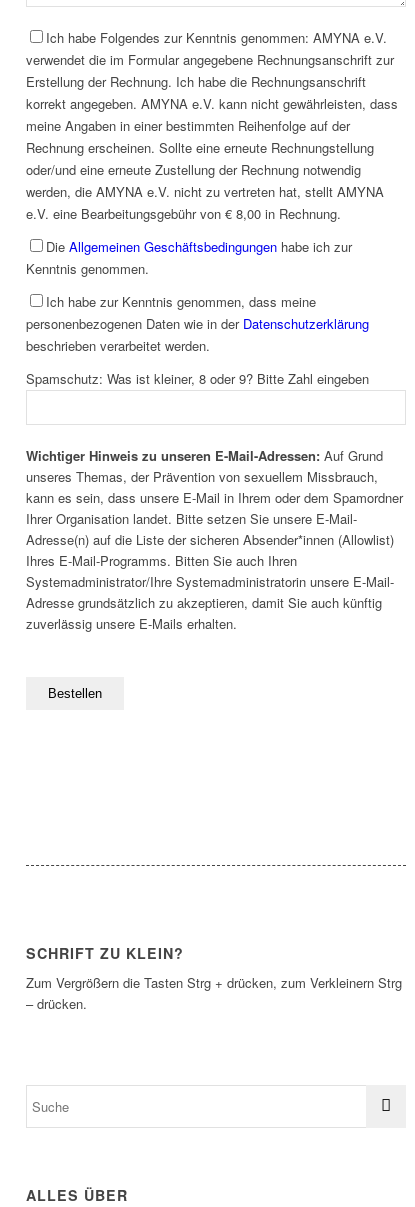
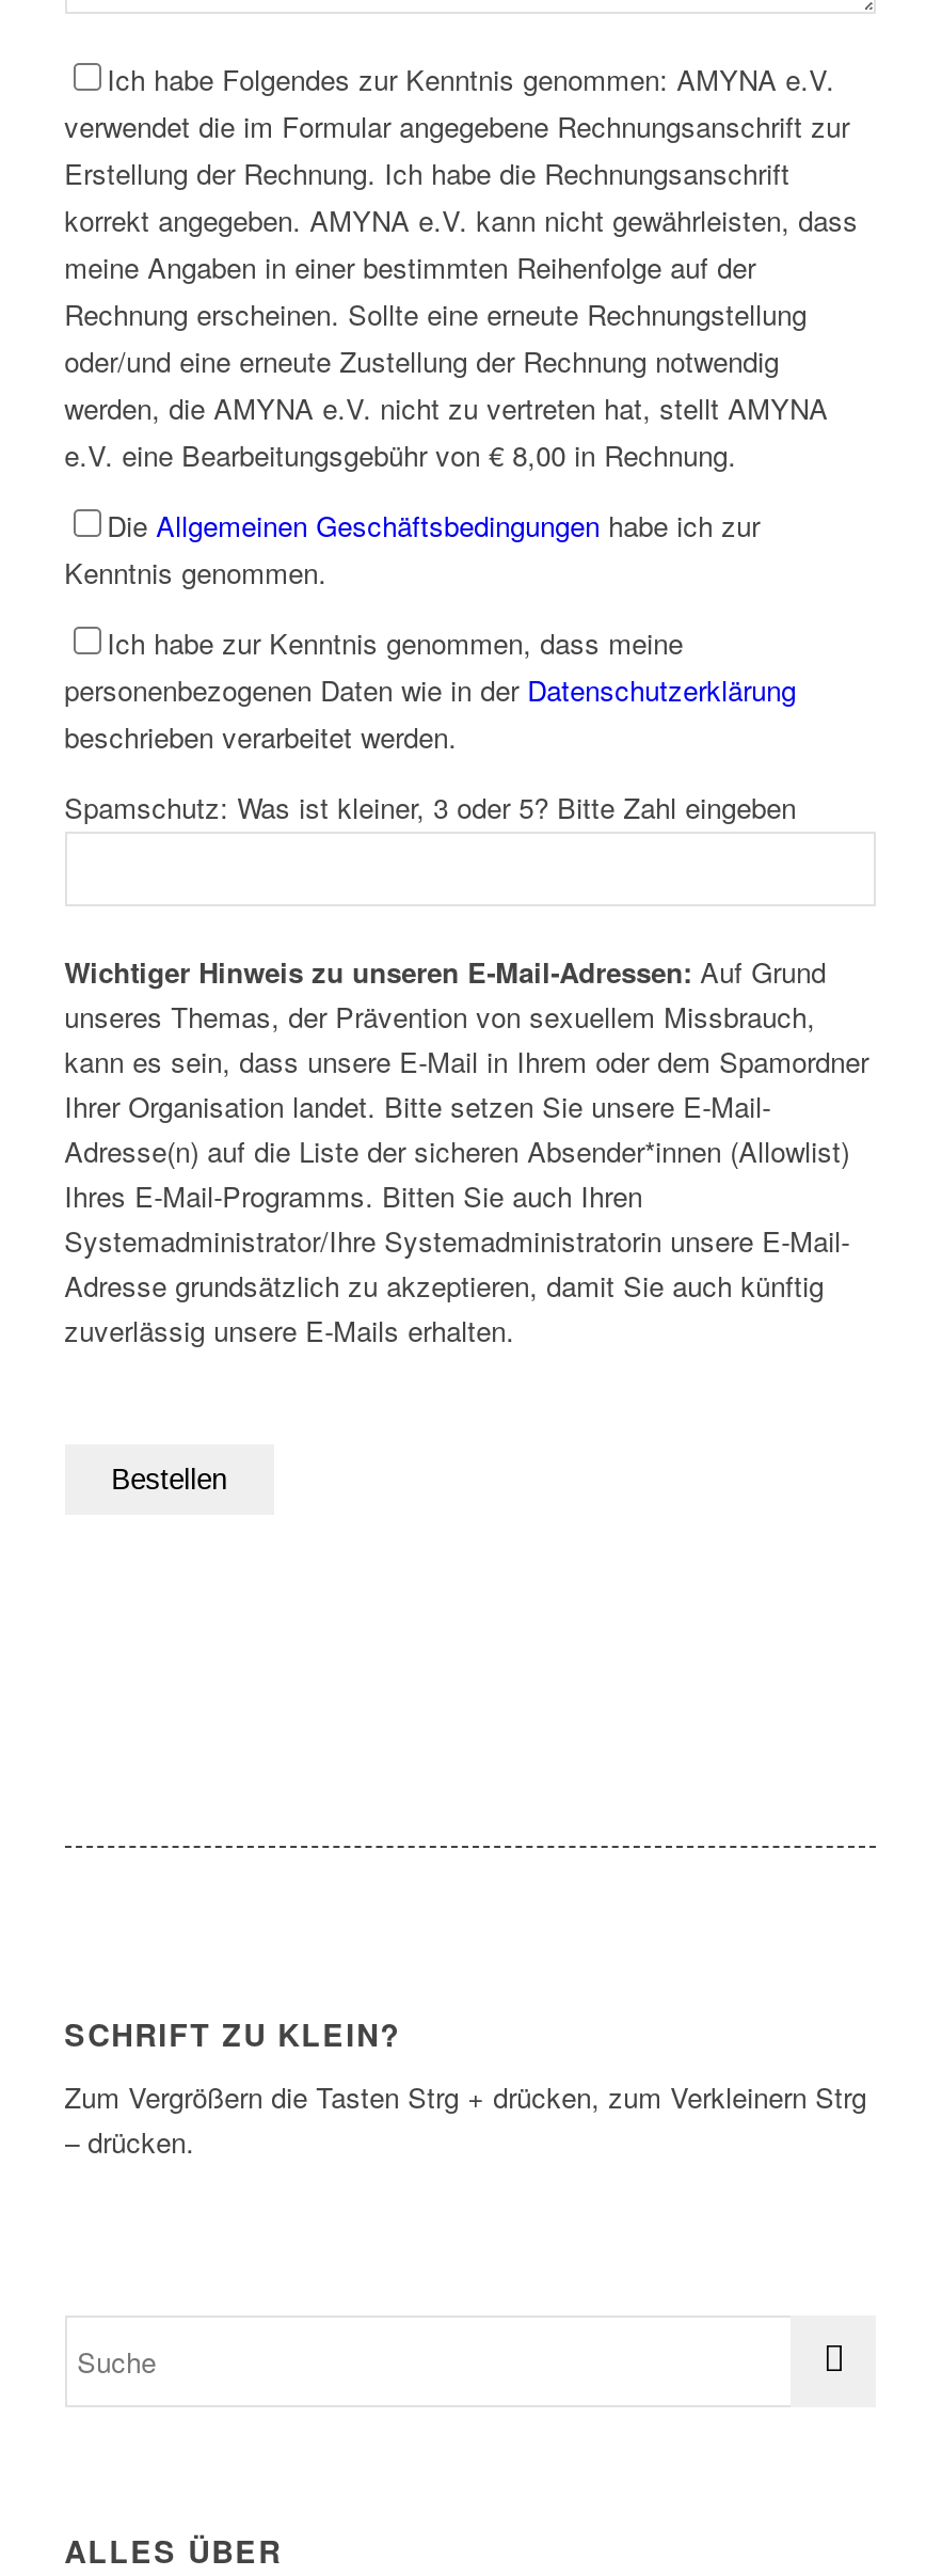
[26,369,369,388] Spamschutz: Was ist kleiner, 8 oder 9? Bitte Zahl eingeben -> [64,787,796,828] Spamschutz: Was ist kleiner, 3 oder 5? Bitte Zahl eingeben

